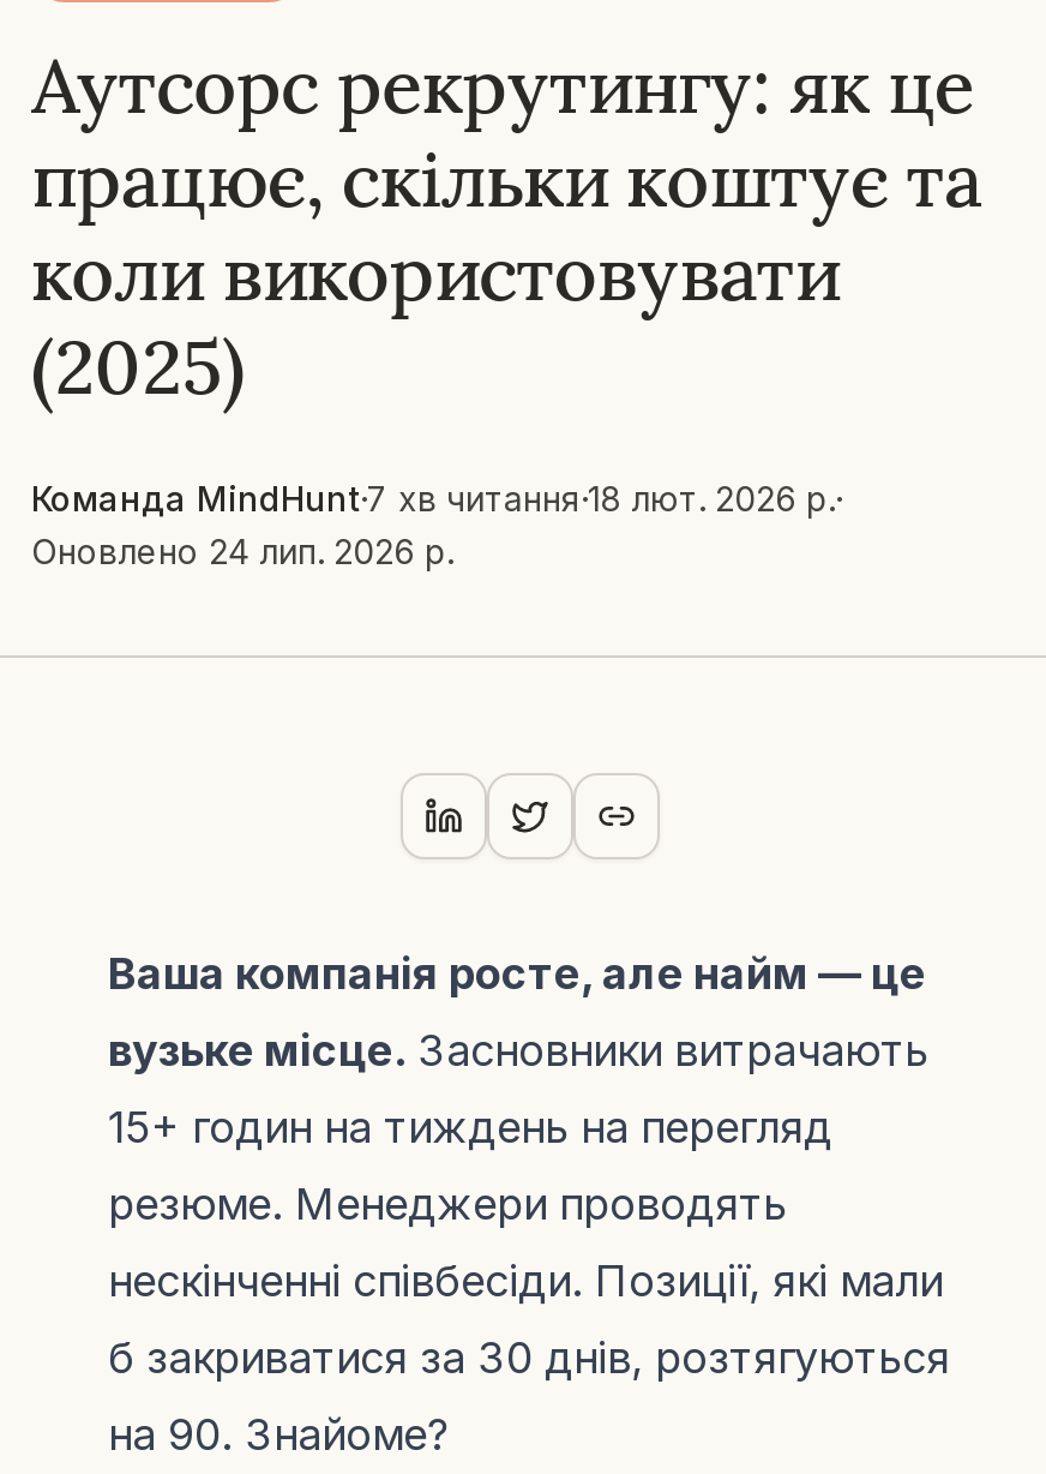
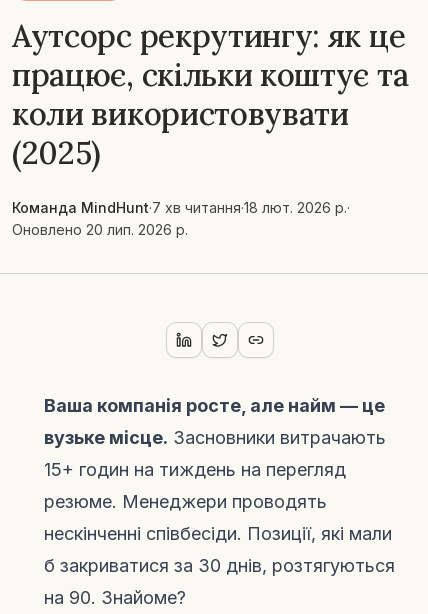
[31,531,453,571] Оновлено 24 лип. 2026 р. -> [12,221,188,238] Оновлено 20 лип. 2026 р.

